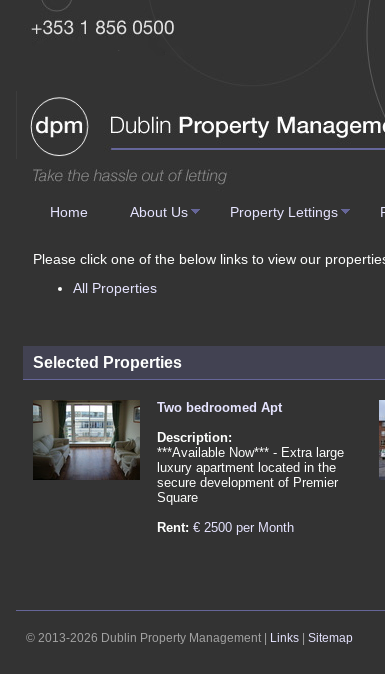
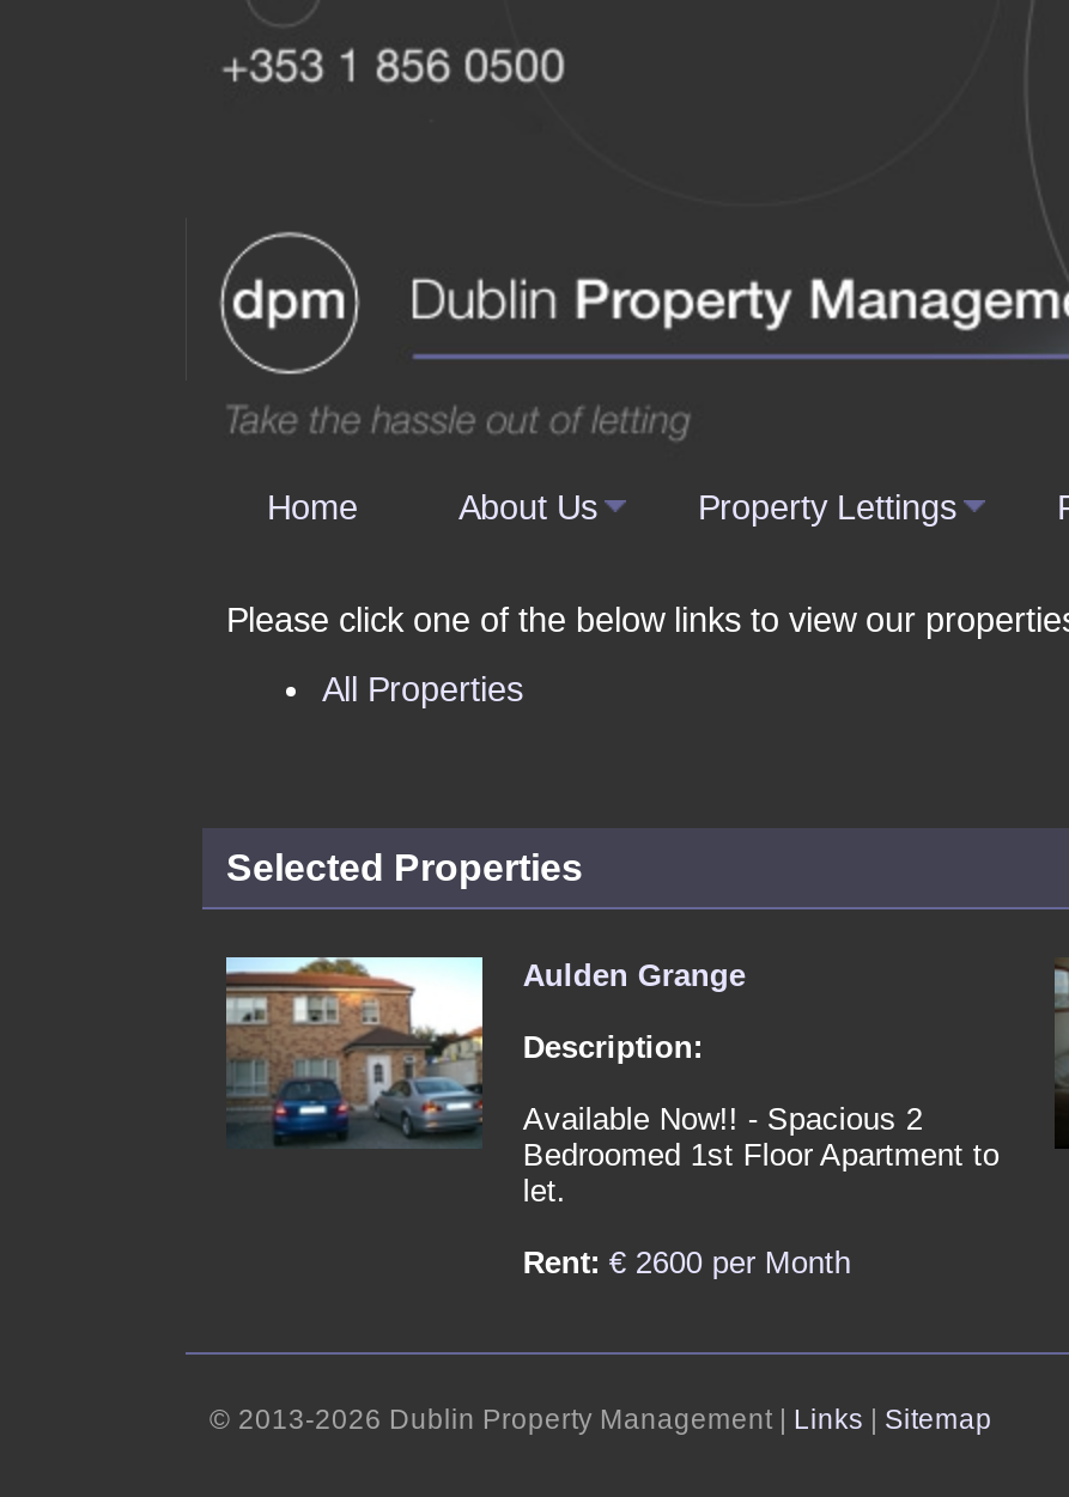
[32,399,282,480] [image] | Two bedroomed Apt -> [224,955,746,1149] [image] | Aulden Grange
[157,445,344,505] ***Available Now*** - Extra large | luxury apartment located in the | secure development of Premier | Square -> [523,1100,999,1208] Available Now!! - Spacious 2 | Bedroomed 1st Floor Apartment to | let.
[157,520,294,535] Rent: € 2500 per Month -> [523,1244,851,1280] Rent: € 2600 per Month

